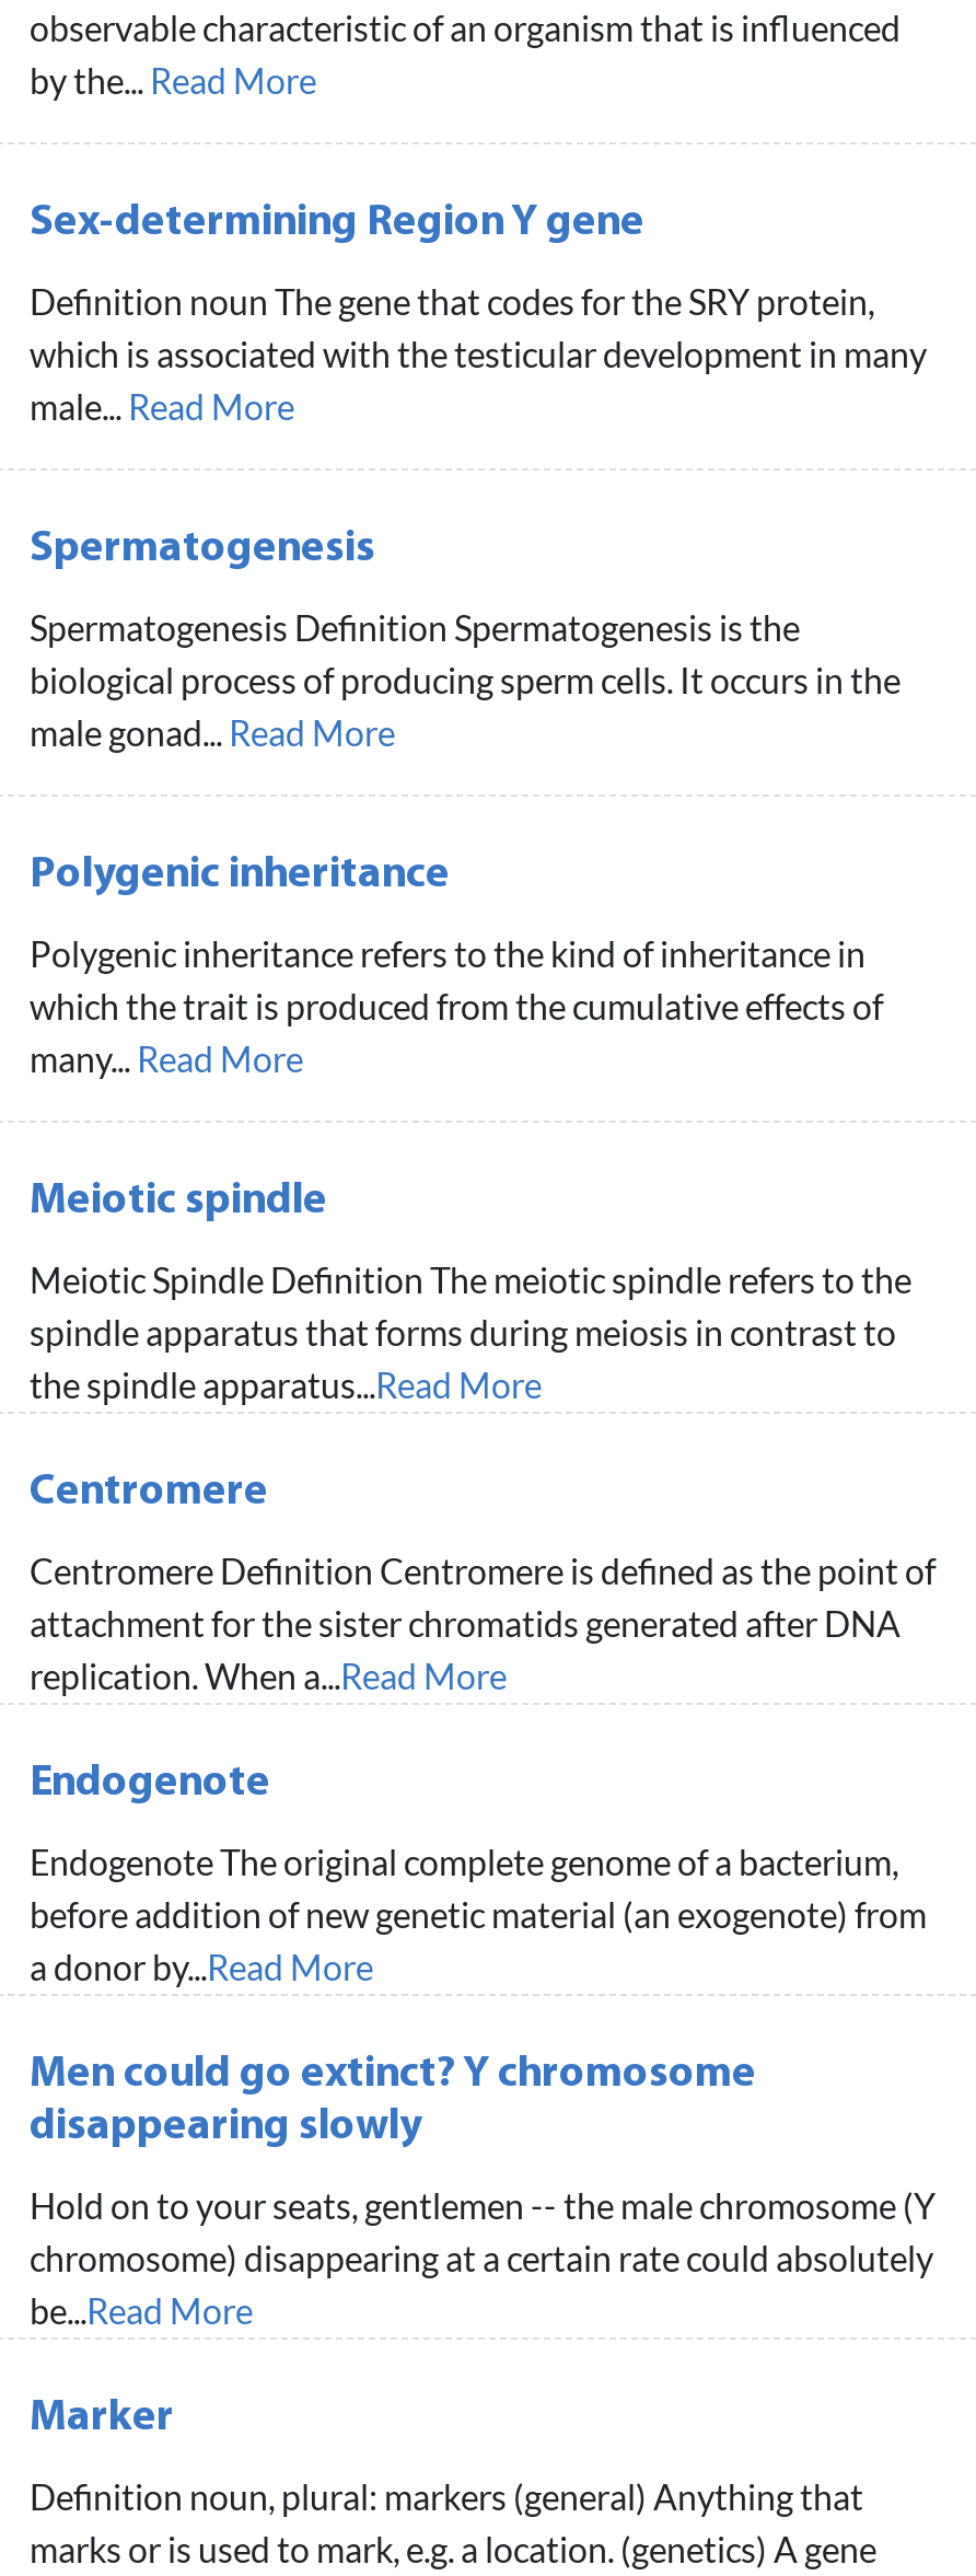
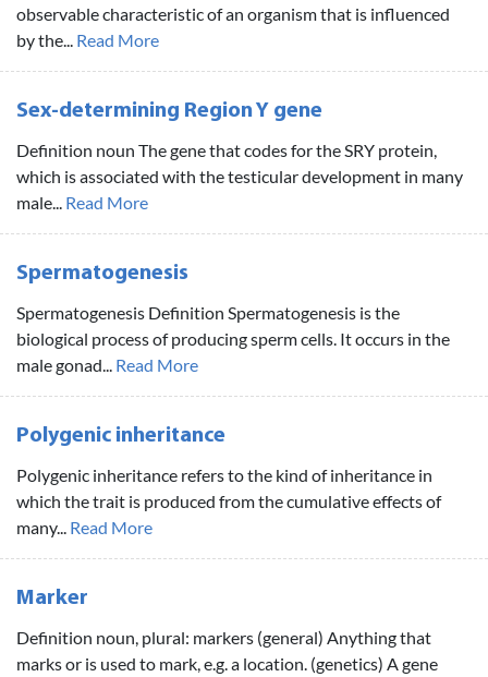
[30,1180,936,2331] Meiotic spindle | Meiotic Spindle Definition The meiotic spindle refers to the | spindle apparatus that forms during meiosis in contrast to | the spindle apparatus...Read More | Centromere | Centromere Definition Centromere is defined as the point of | attachment for the sister chromatids generated after DNA | replication. When a...Read More | Endogenote | Endogenote The original complete genome of a bacterium, | before addition of new genetic material (an exogenote) from | a donor by...Read More | Men could go extinct? Y chromosome | disappearing slowly | Hold on to your seats, gentlemen -- the male chromosome (Y | chromosome) disappearing at a certain rate could absolutely | be...Read More -> none

